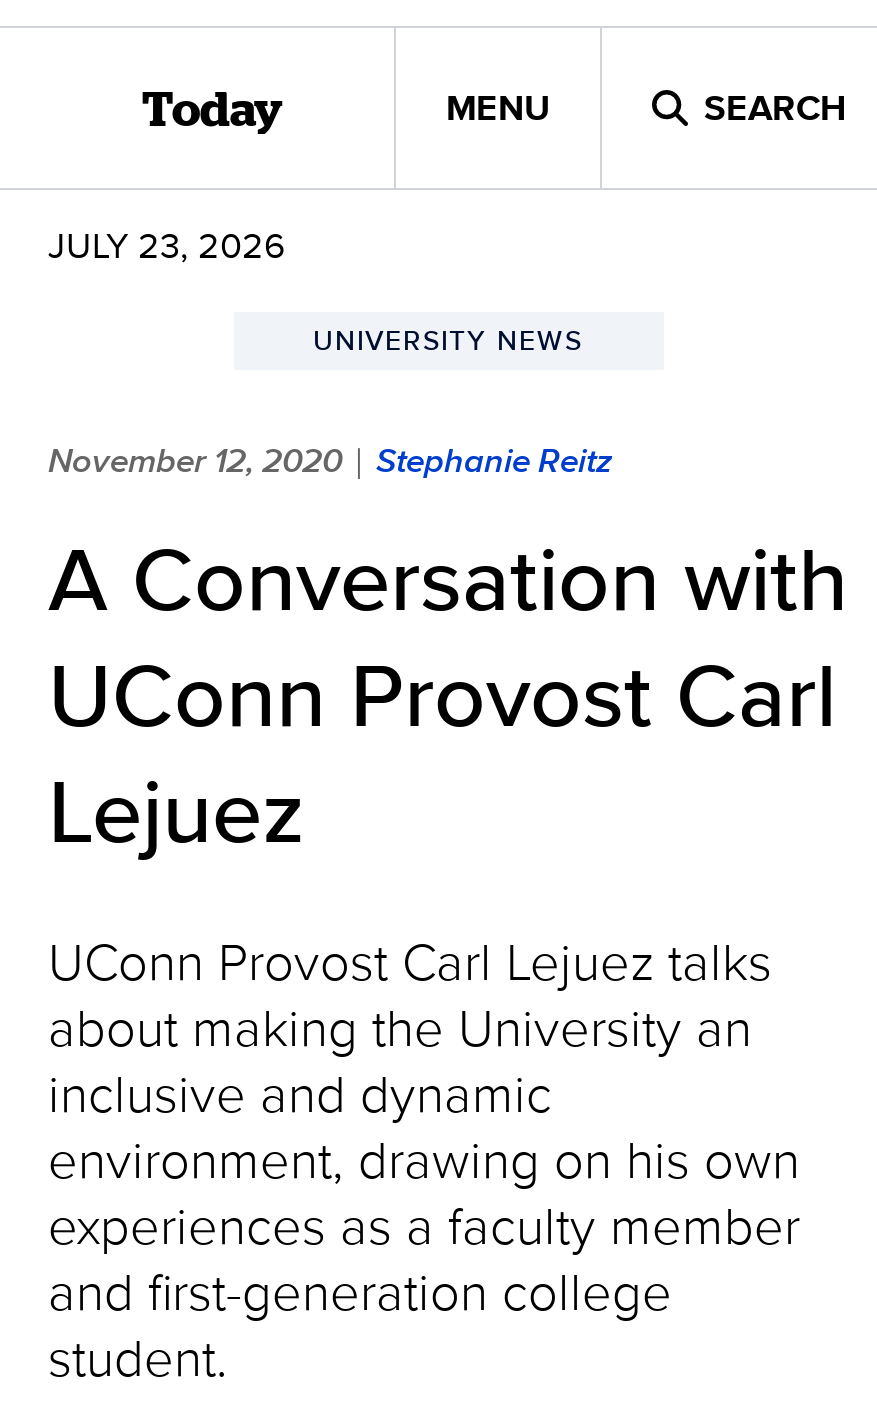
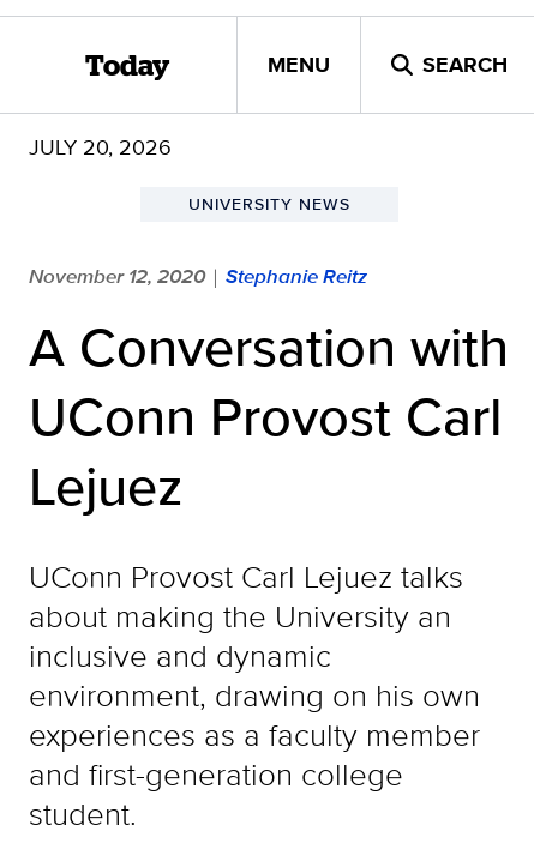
[48,220,286,270] JULY 23, 2026 -> [29,132,172,162] JULY 20, 2026

